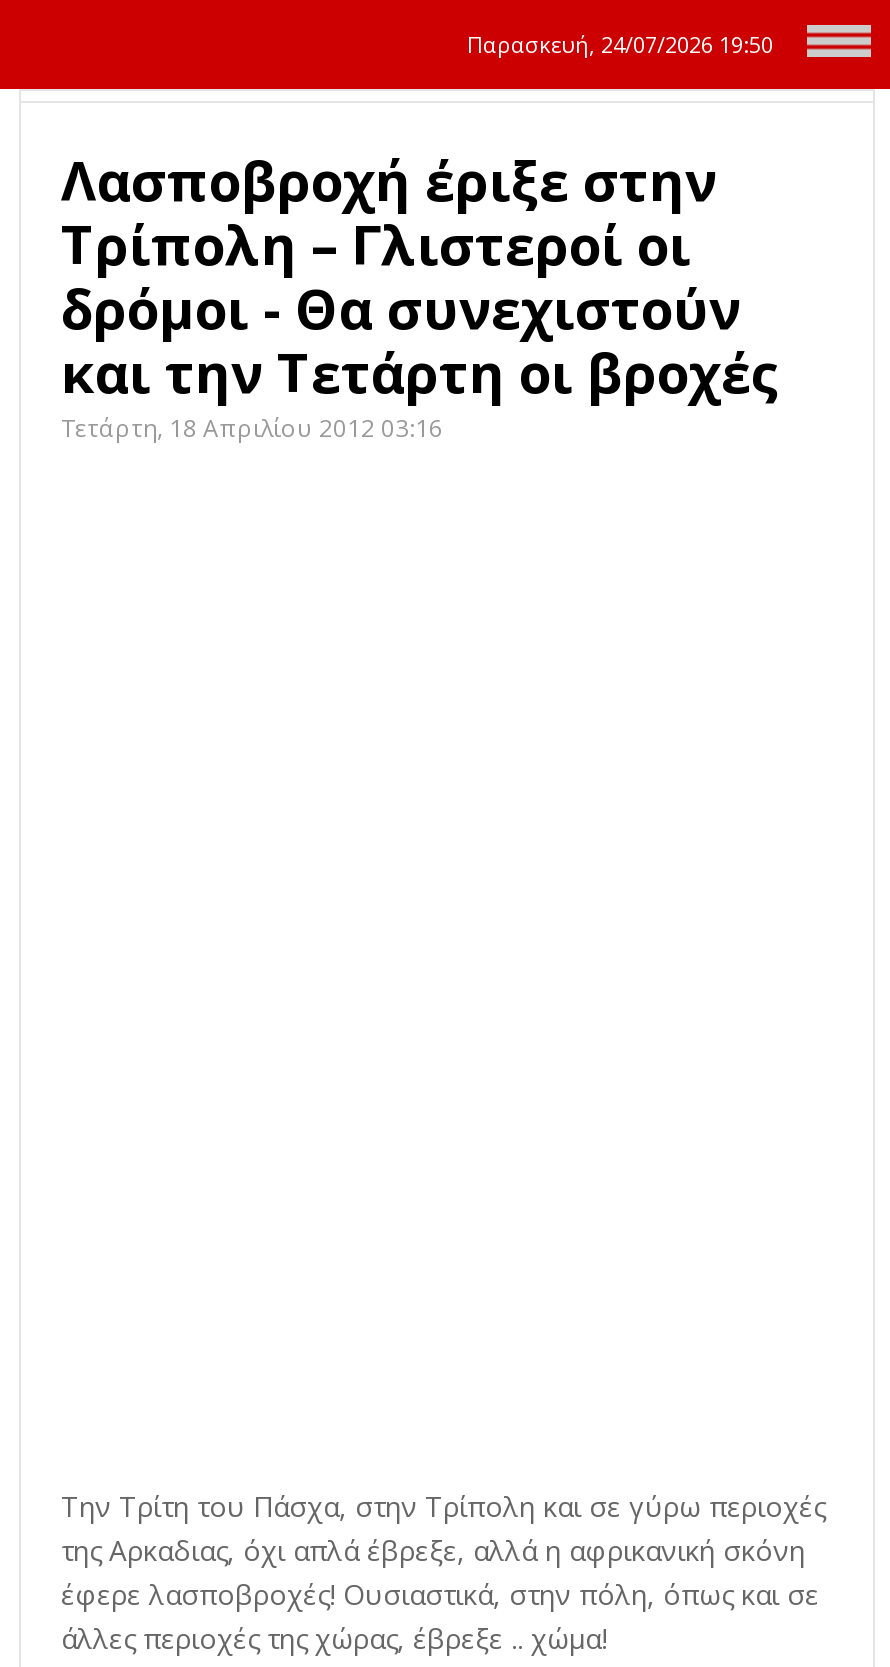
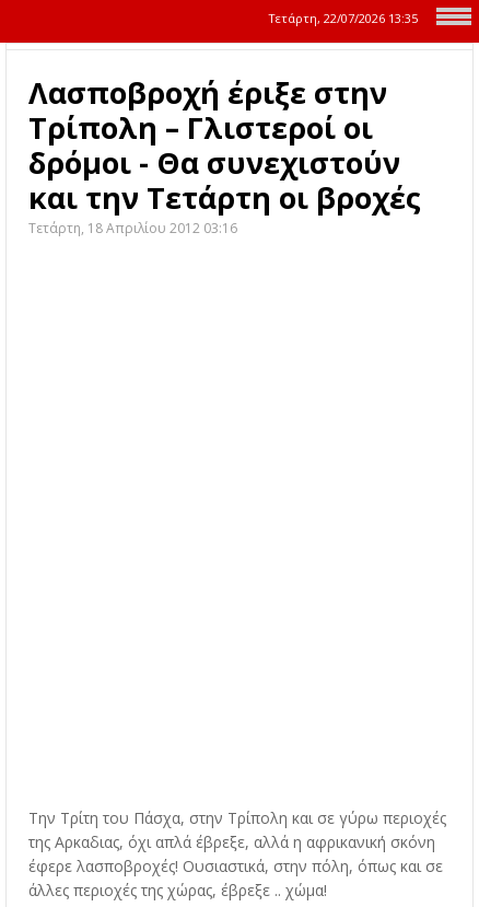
[467,29,773,59] Παρασκευή, 24/07/2026 19:50 -> [268,10,418,26] Τετάρτη, 22/07/2026 13:35

